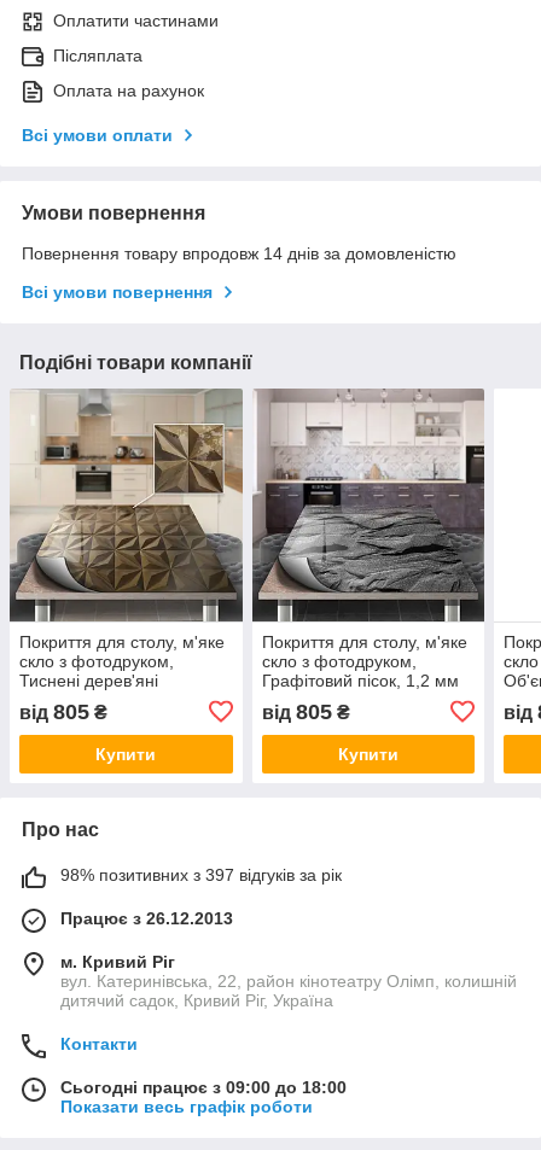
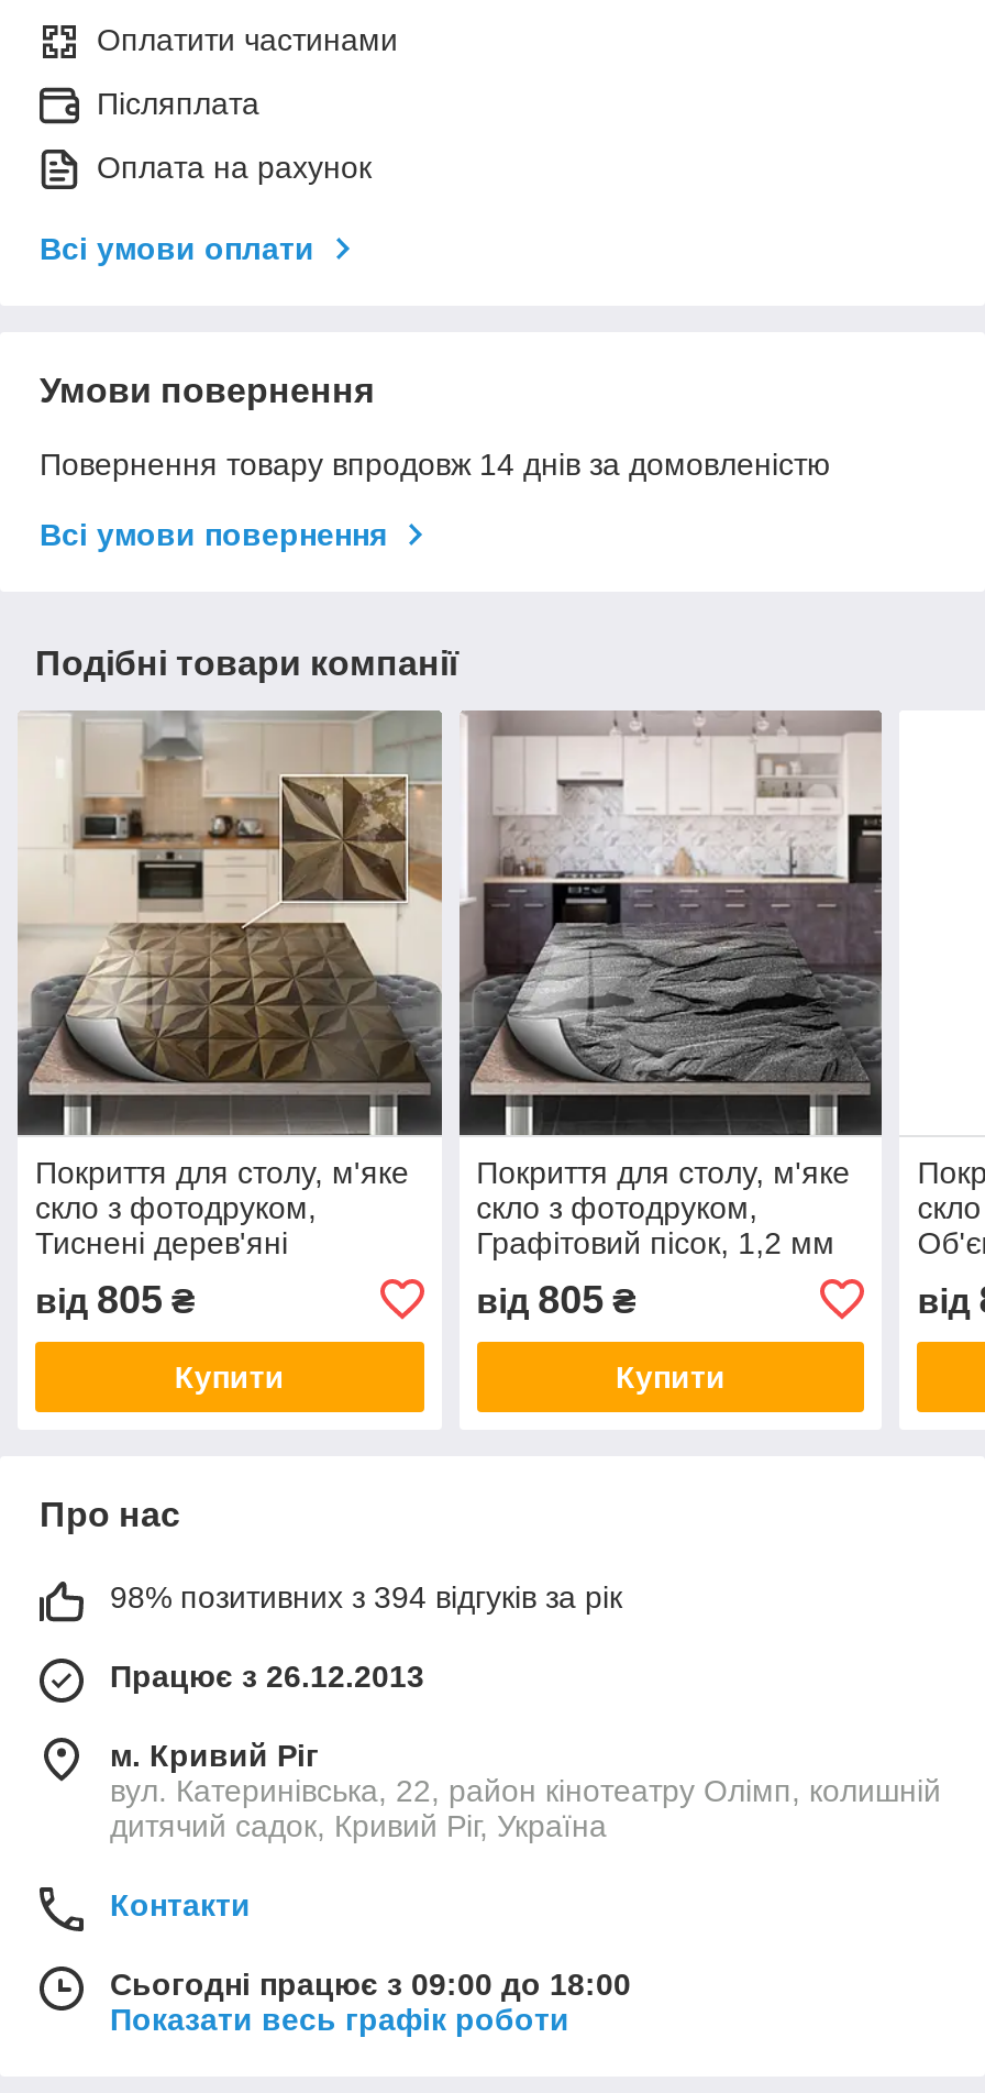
[60,865,342,884] 98% позитивних з 397 відгуків за рік -> [110,1578,622,1614] 98% позитивних з 394 відгуків за рік

